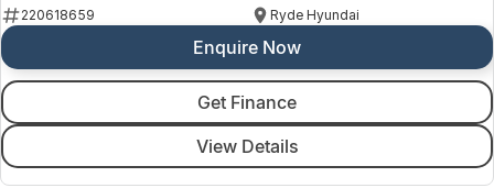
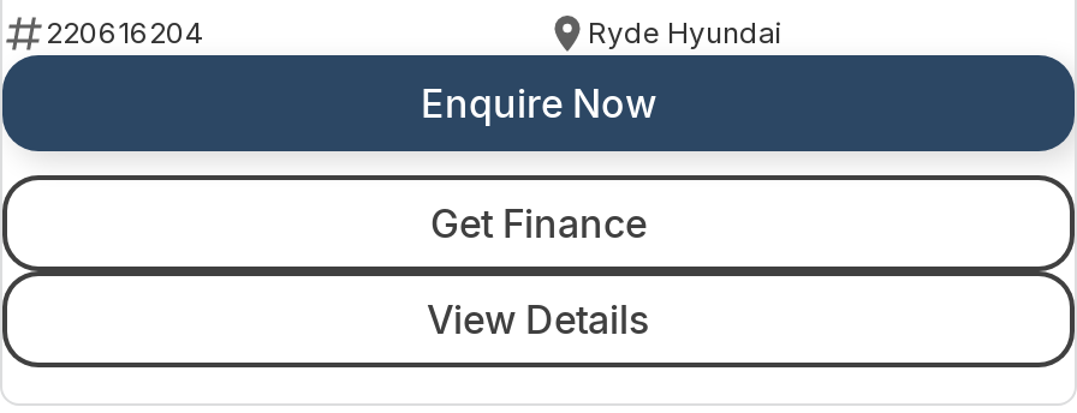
[21,7,95,23] 220618659 -> [46,15,204,51] 220616204

